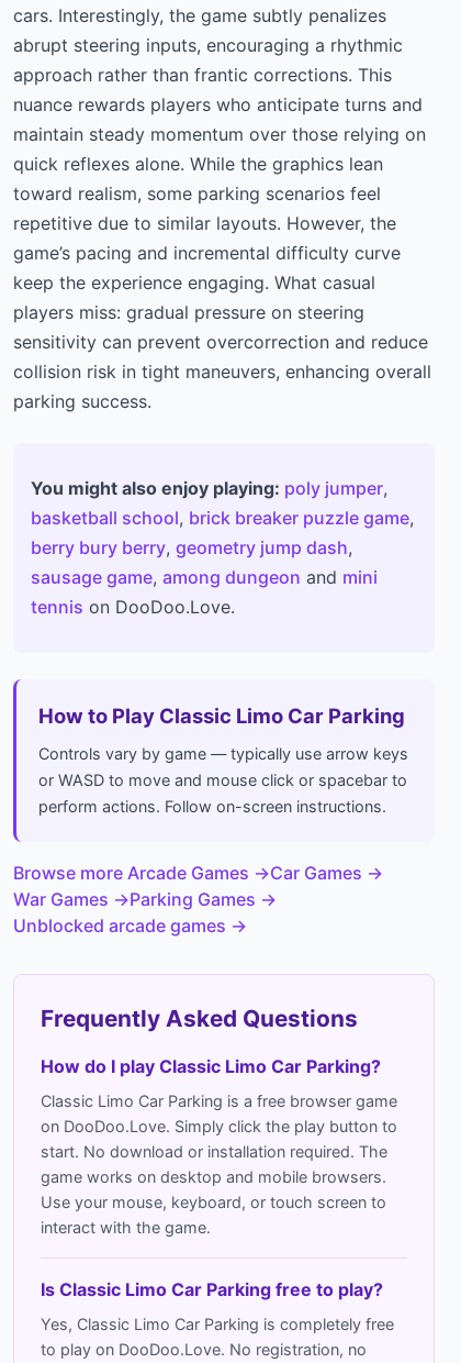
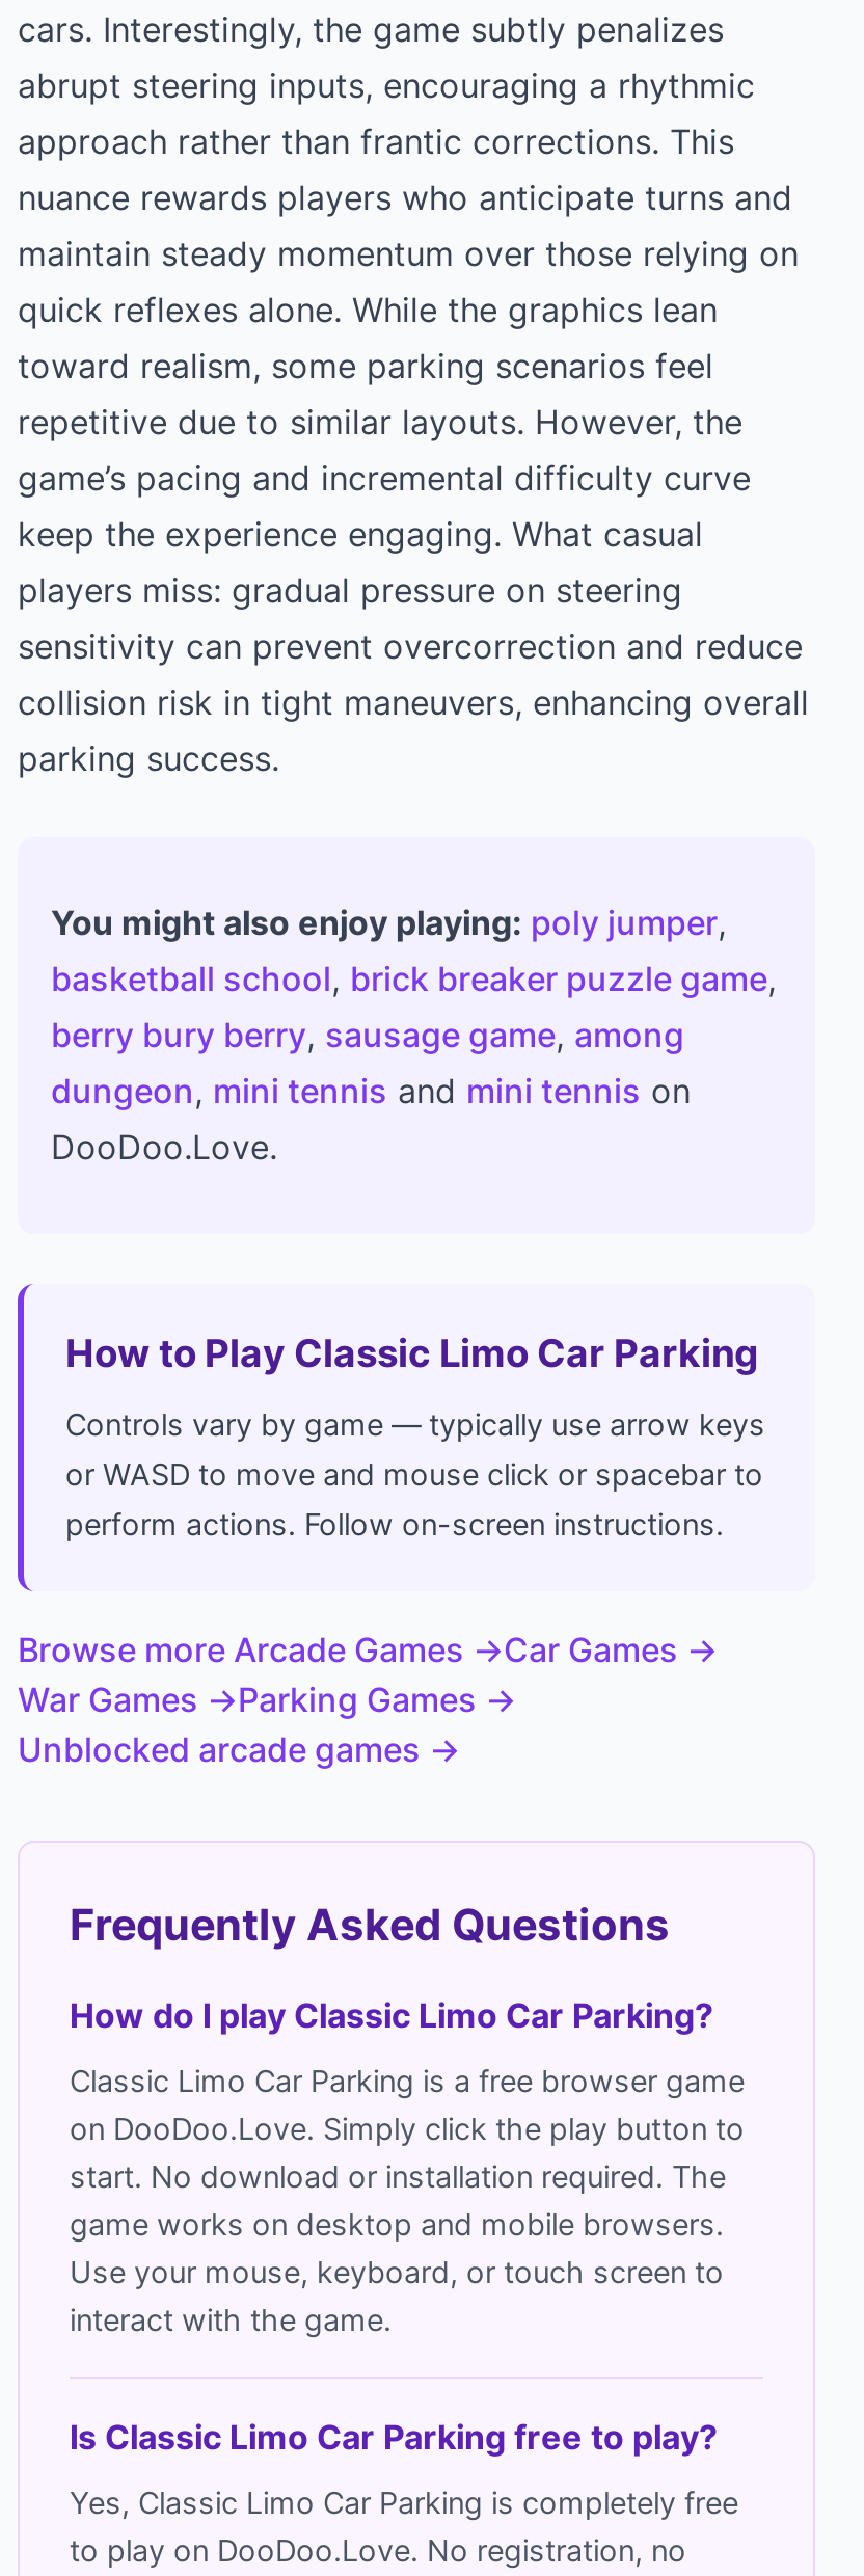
[31,536,378,618] berry bury berry, geometry jump dash, | sausage game, among dungeon and mini | tennis on DooDoo.Love. -> [51,1013,691,1167] berry bury berry, sausage game, among | dungeon, mini tennis and mini tennis on | DooDoo.Love.

